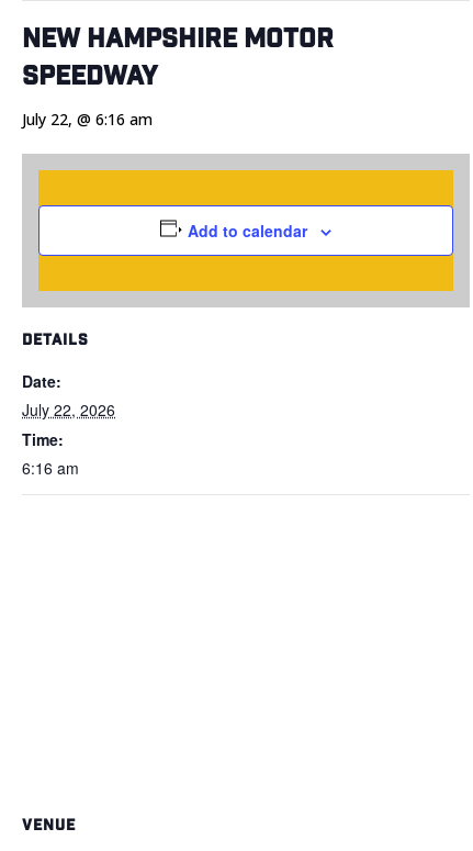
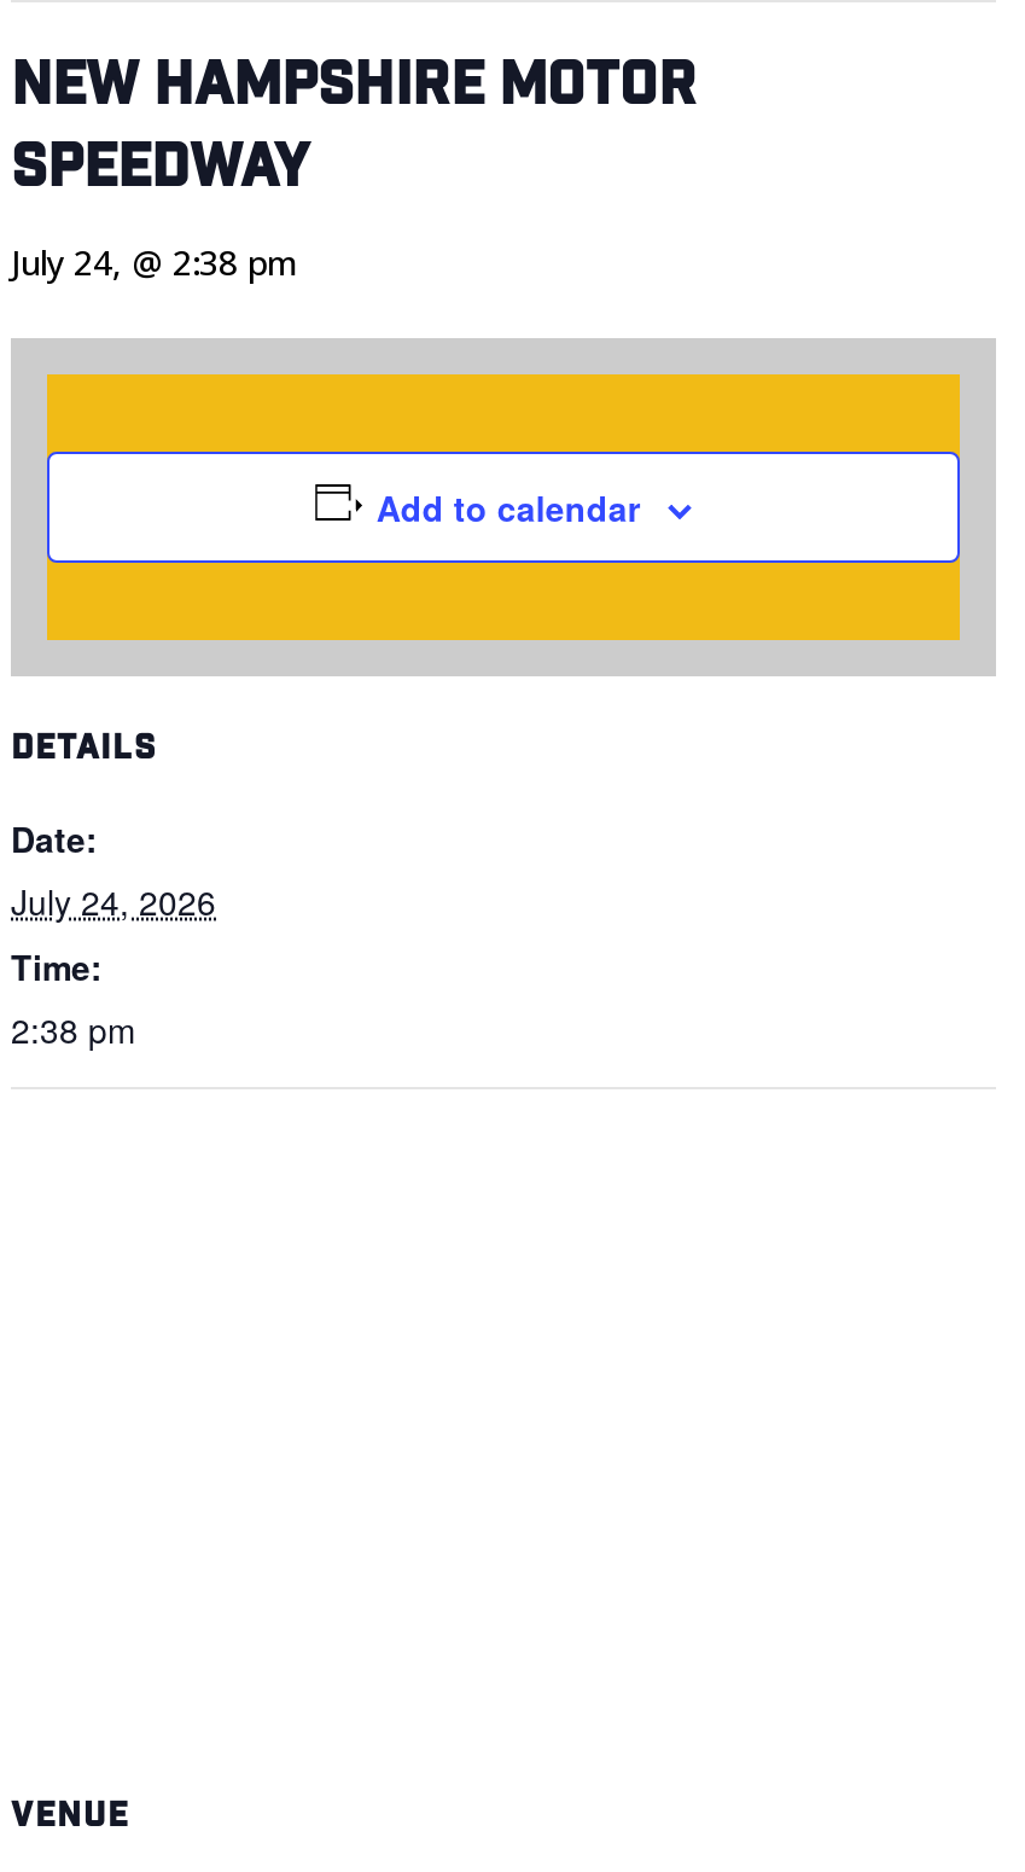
[22,109,153,130] July 22, @ 6:16 am -> [11,239,298,285] July 24, @ 2:38 pm
[22,399,115,421] July 22, 2026 -> [11,877,216,925] July 24, 2026
[22,457,79,479] 6:16 am -> [11,1005,136,1053] 2:38 pm

